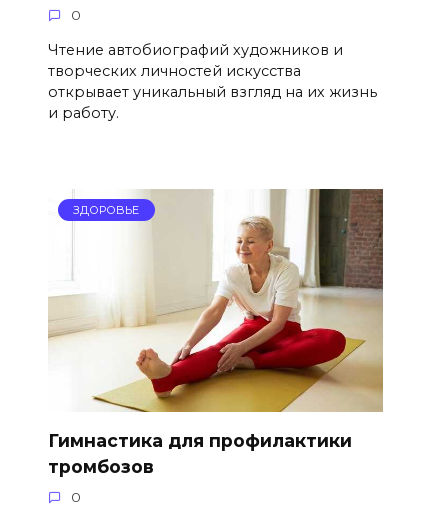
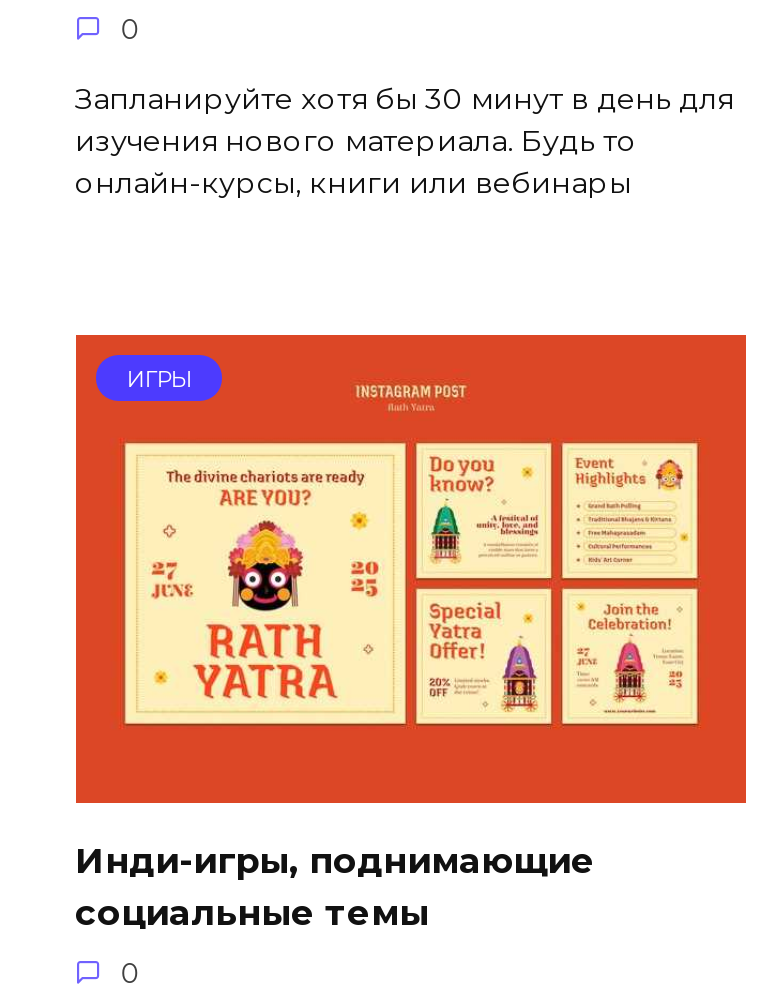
[47,40,376,121] Чтение автобиографий художников и | творческих личностей искусства | открывает уникальный взгляд на их жизнь | и работу. -> [75,81,733,201] Запланируйте хотя бы 30 минут в день для | изучения нового материала. Будь то | онлайн-курсы, книги или вебинары
[48,177,384,412] [image] | ЗДОРОВЬЕ -> [74,332,748,804] [image] | ИГРЫ
[47,430,351,477] Гимнастика для профилактики | тромбозов -> [75,839,595,933] Инди-игры, поднимающие | социальные темы

